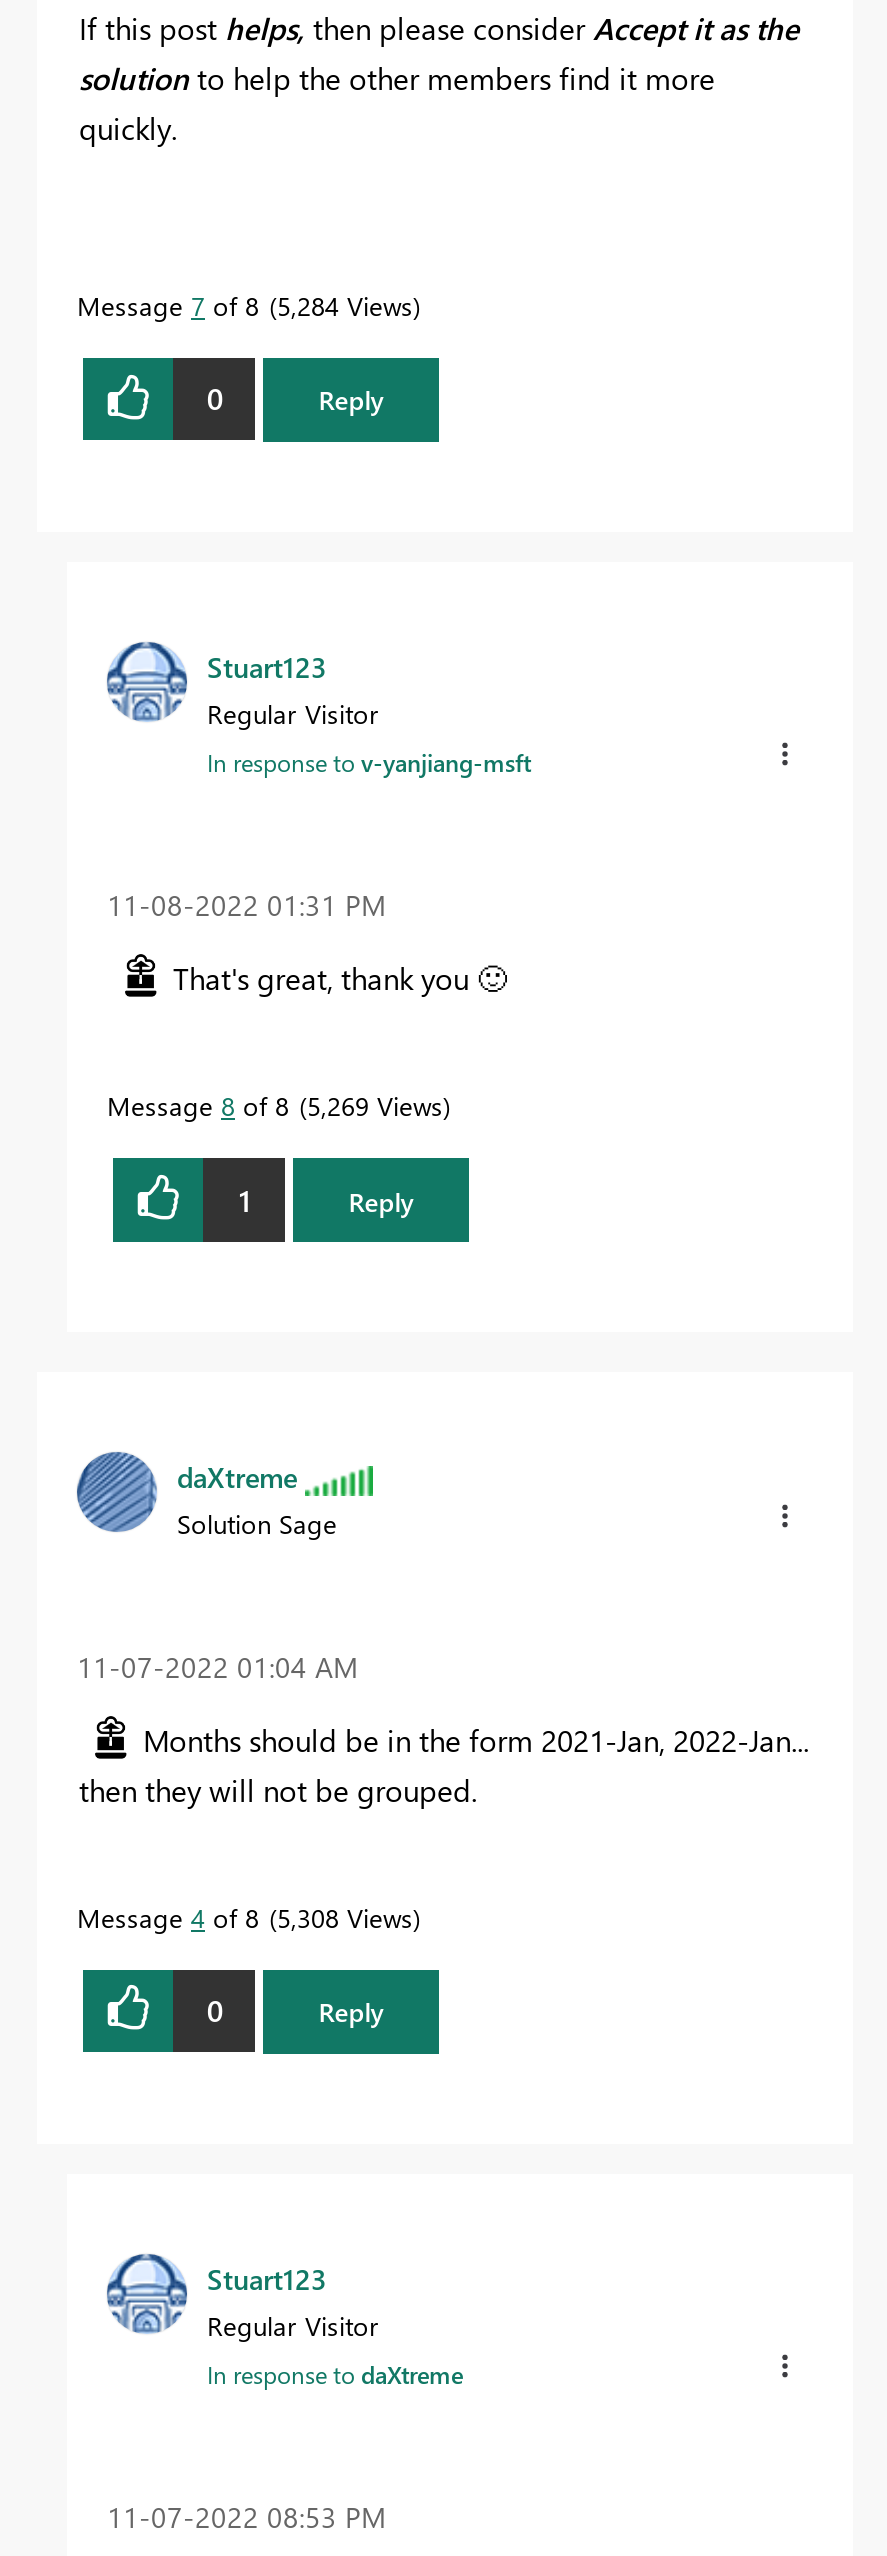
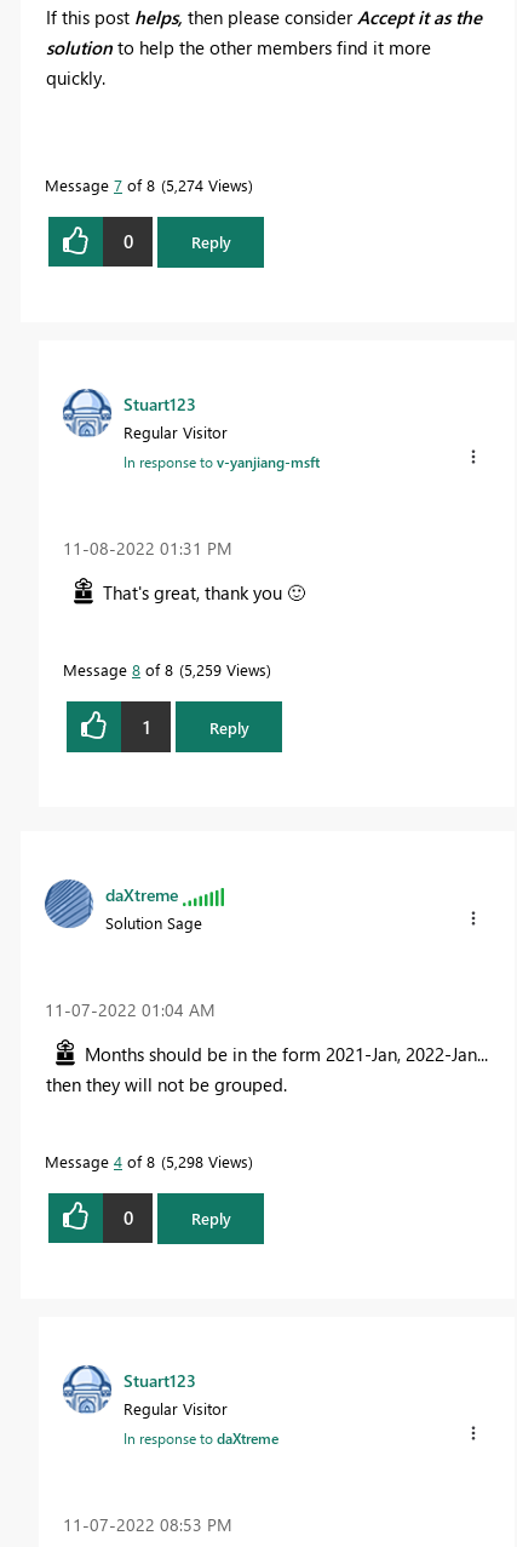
[77,288,413,322] Message 7 of 8 5,284 Views -> [45,174,248,195] Message 7 of 8 5,274 Views
[107,1088,443,1122] Message 8 of 8 5,269 Views -> [63,659,266,680] Message 8 of 8 5,259 Views
[77,1899,413,1933] Message 4 of 8 5,308 Views -> [45,1150,248,1171] Message 4 of 8 5,298 Views

